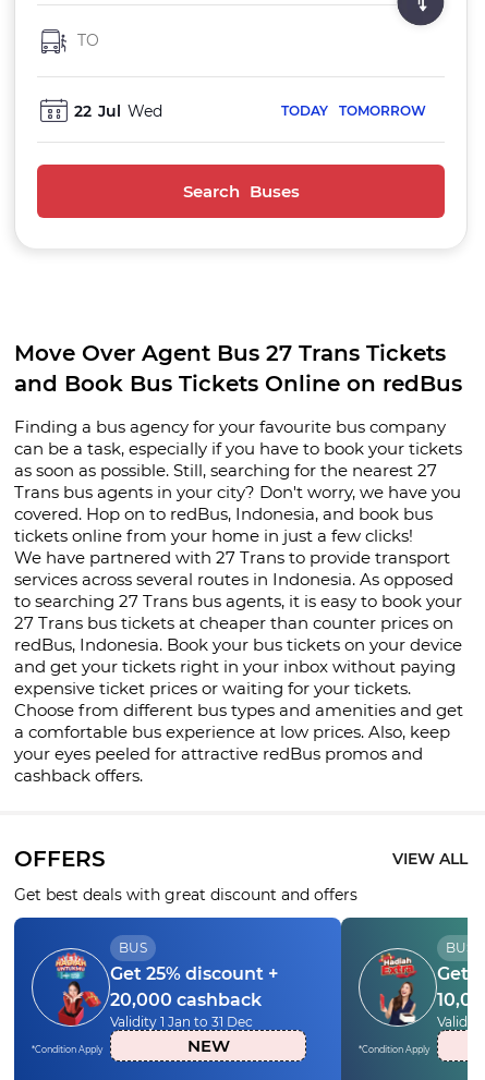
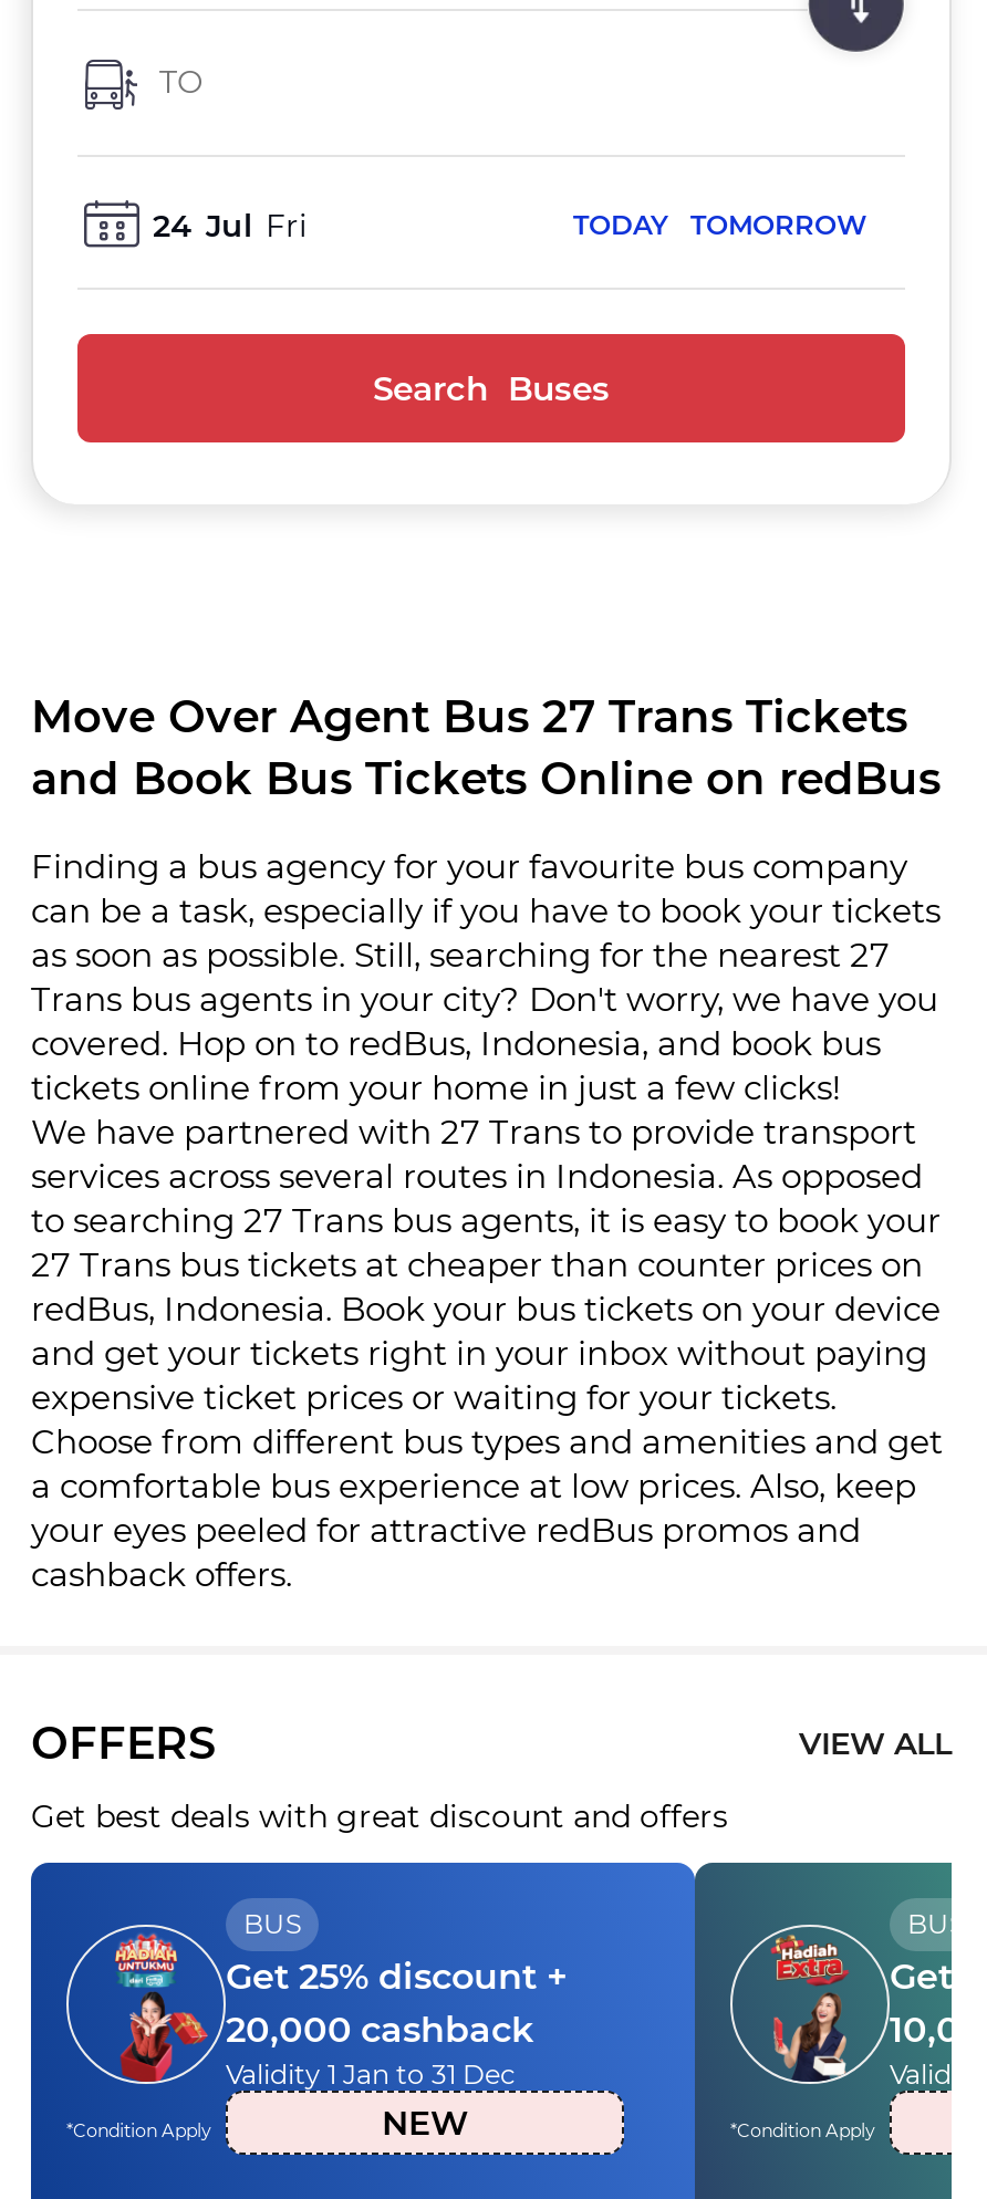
[74,101,162,120] 22 Jul Wed -> [153,205,308,244] 24 Jul Fri

